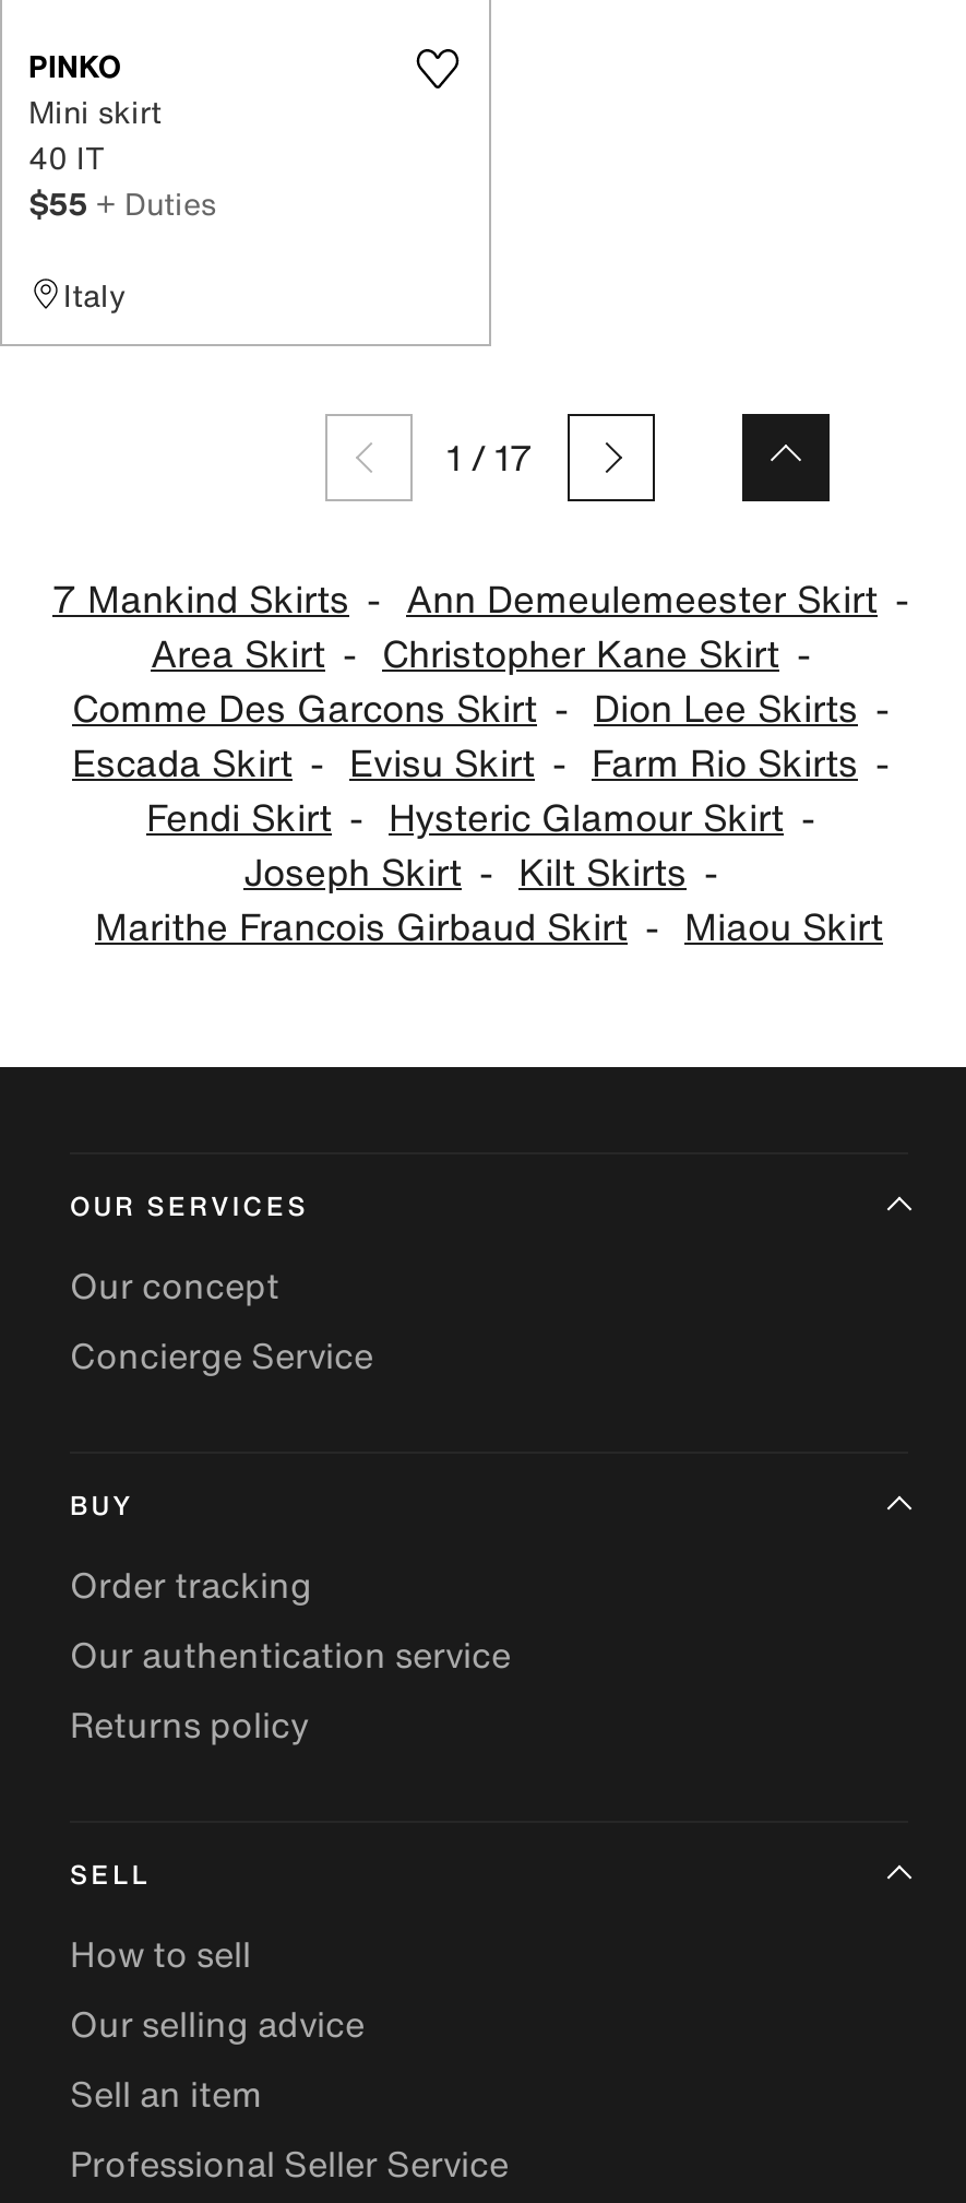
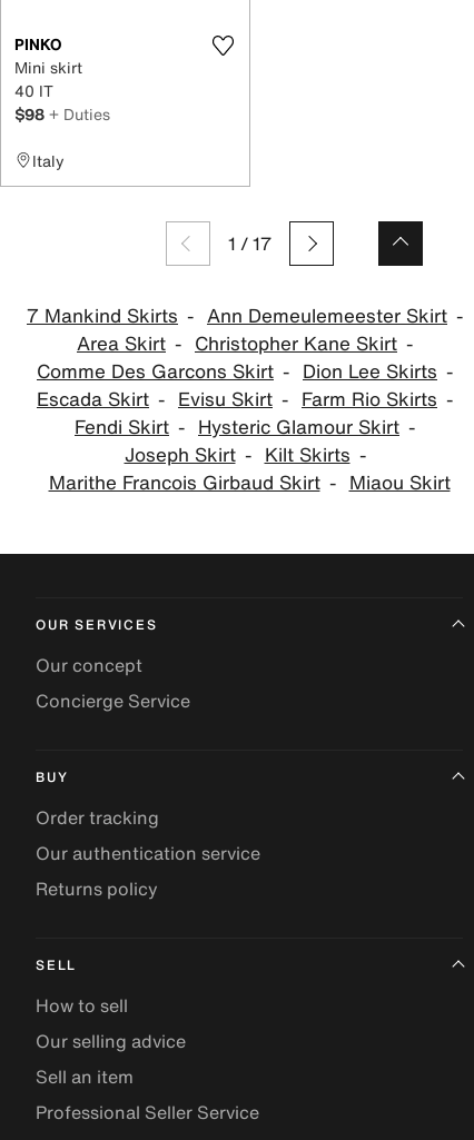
[28,179,216,225] $55 + Duties -> [14,102,110,125] $98 + Duties

